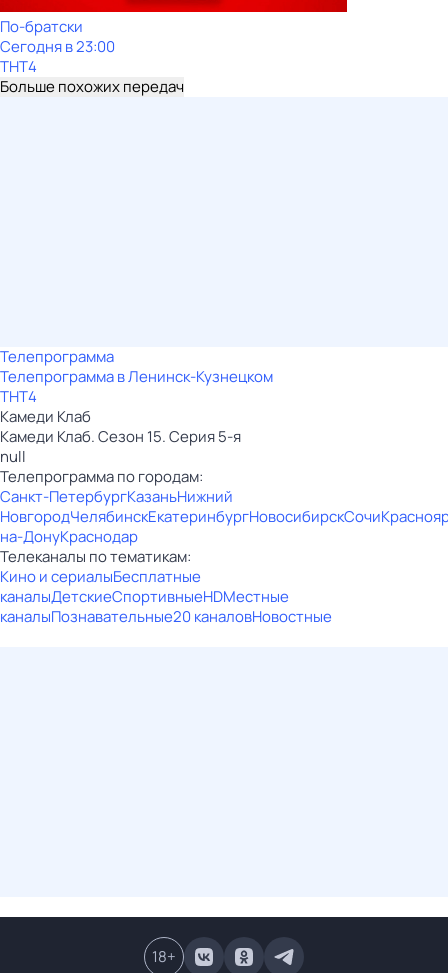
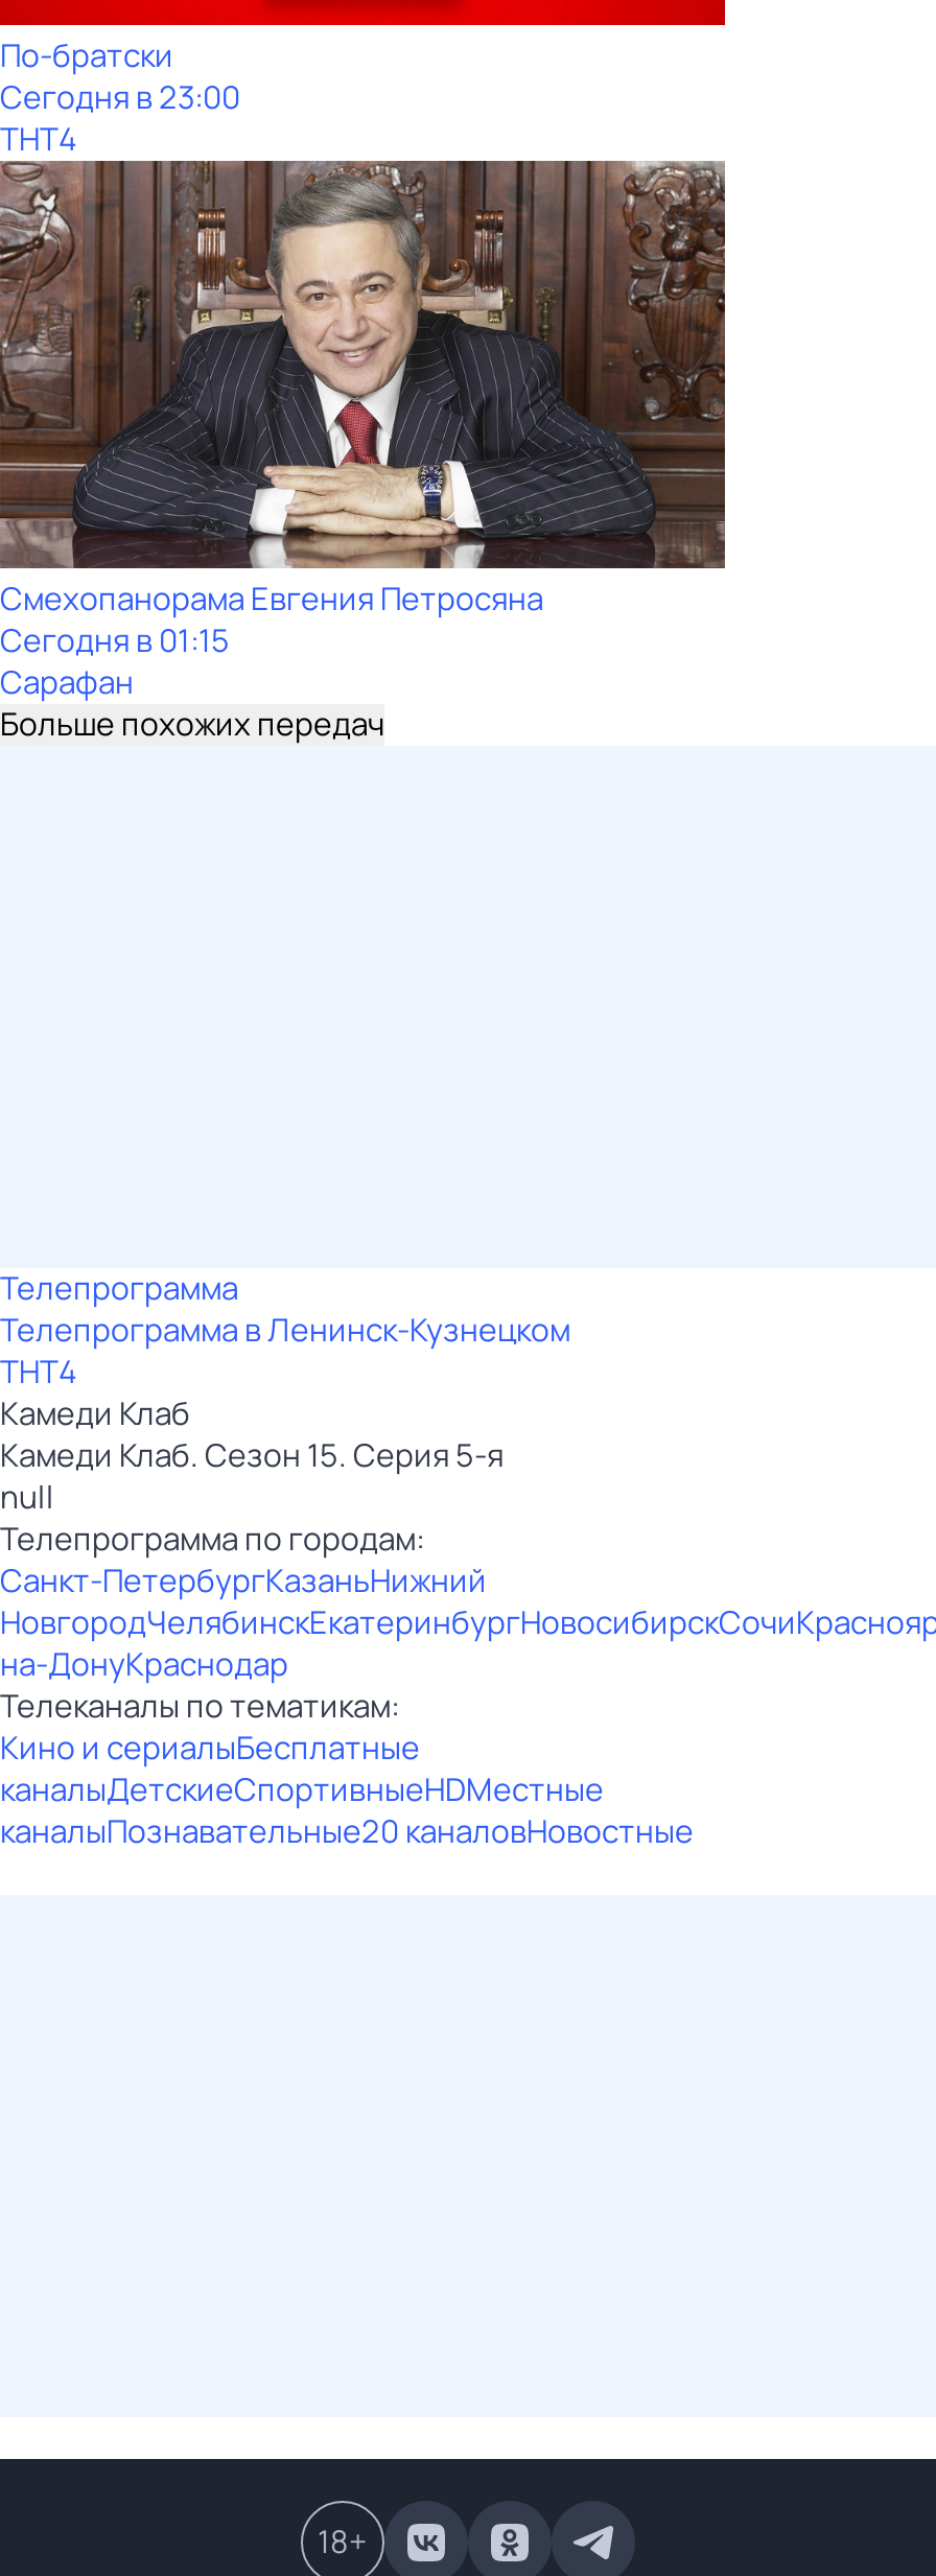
none -> [0,159,727,704] [image] | Смехопанорама Евгения Петросяна | Сегодня в 01:15 | Сарафан

